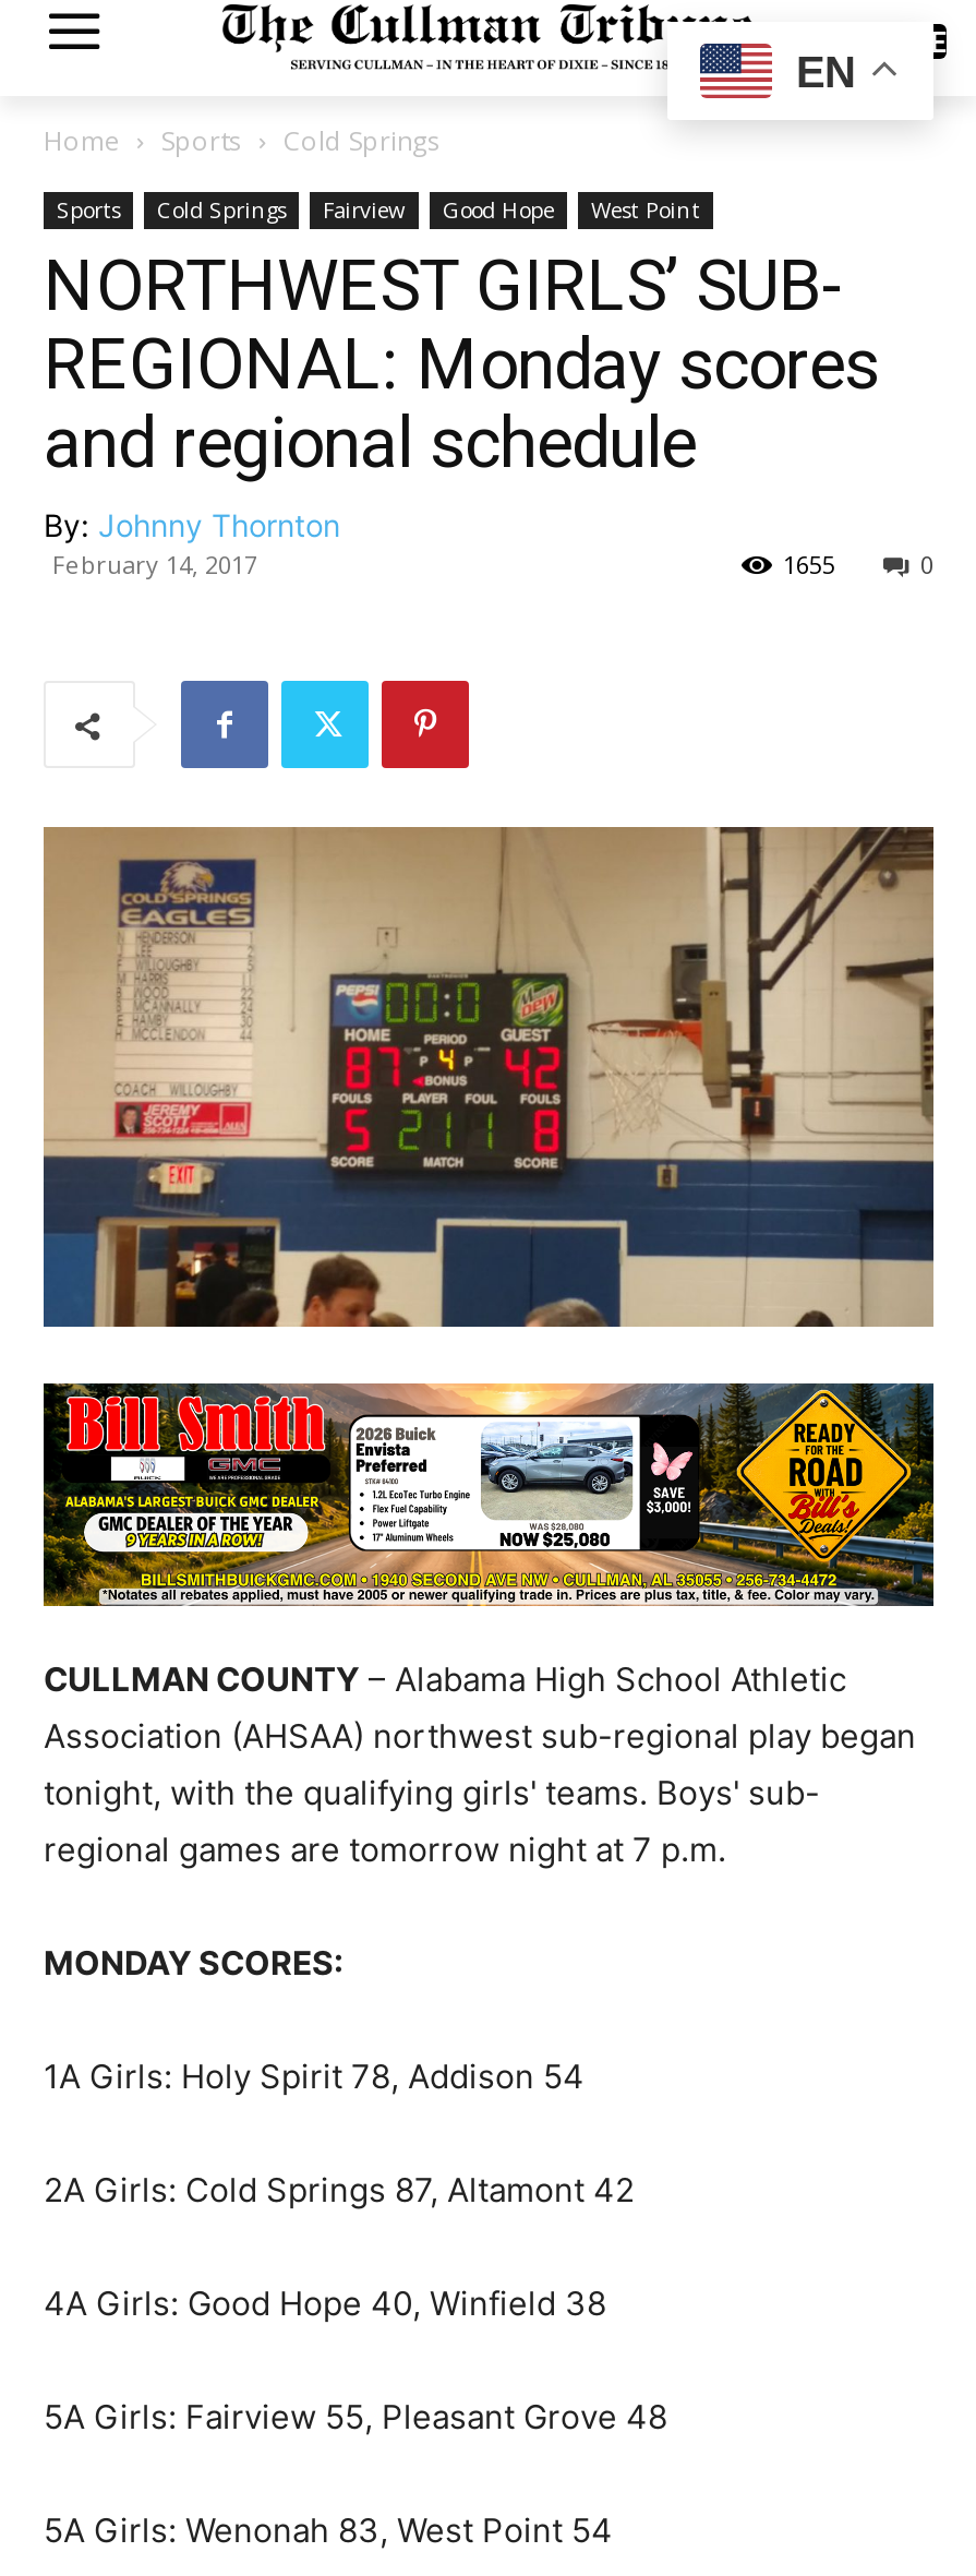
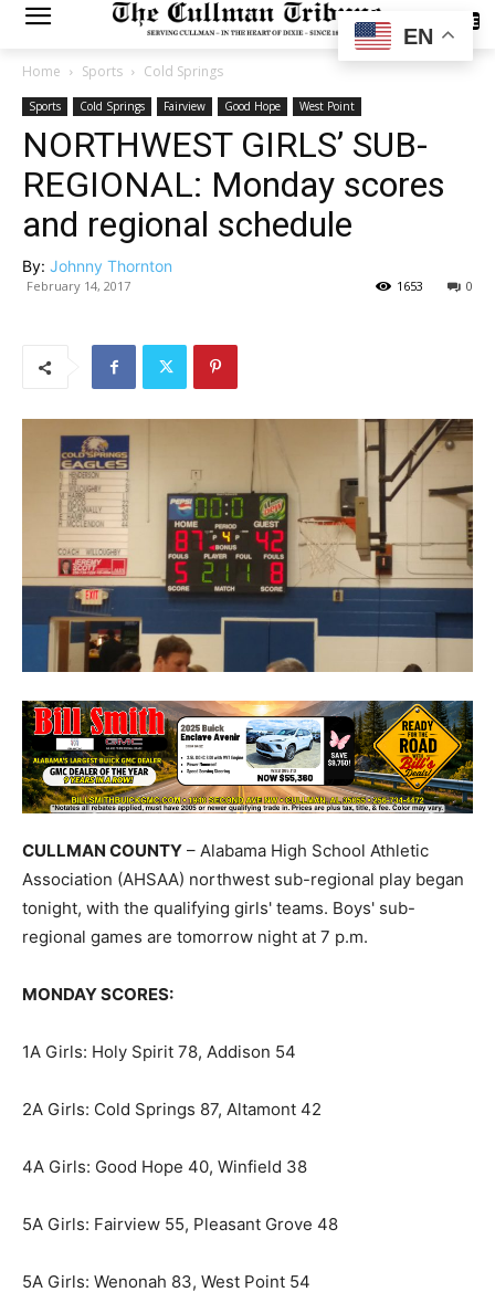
[783,548,835,580] 1655 -> [397,277,423,294] 1653
[356,1421,635,1549] [image] -> [179,721,322,784] [image]

